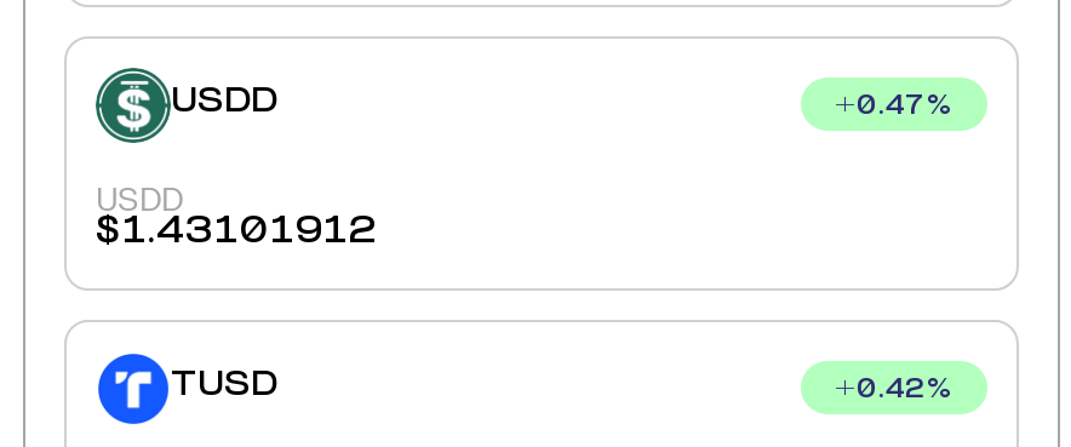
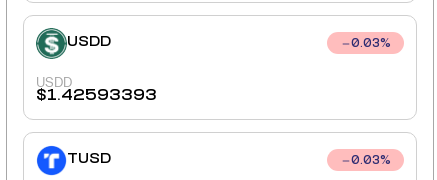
[835,92,953,121] +0.47% -> [350,38,390,50] 0.03%
[96,212,377,251] $1.43101912 -> [36,88,157,104] $1.42593393
[835,376,953,405] +0.42% -> [350,155,390,167] 0.03%

